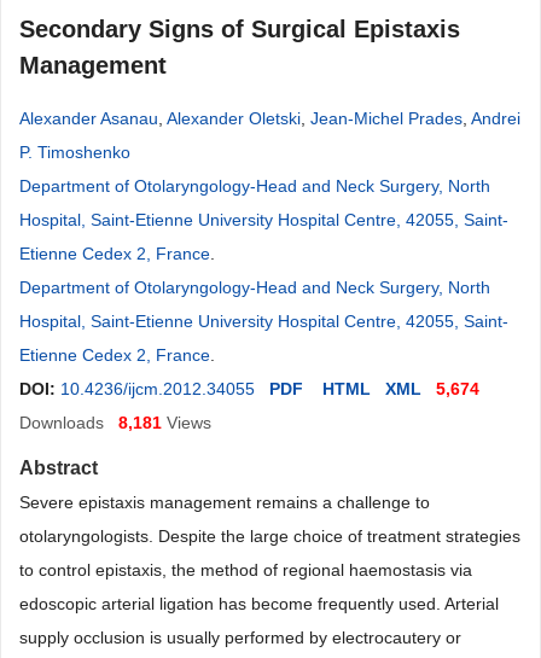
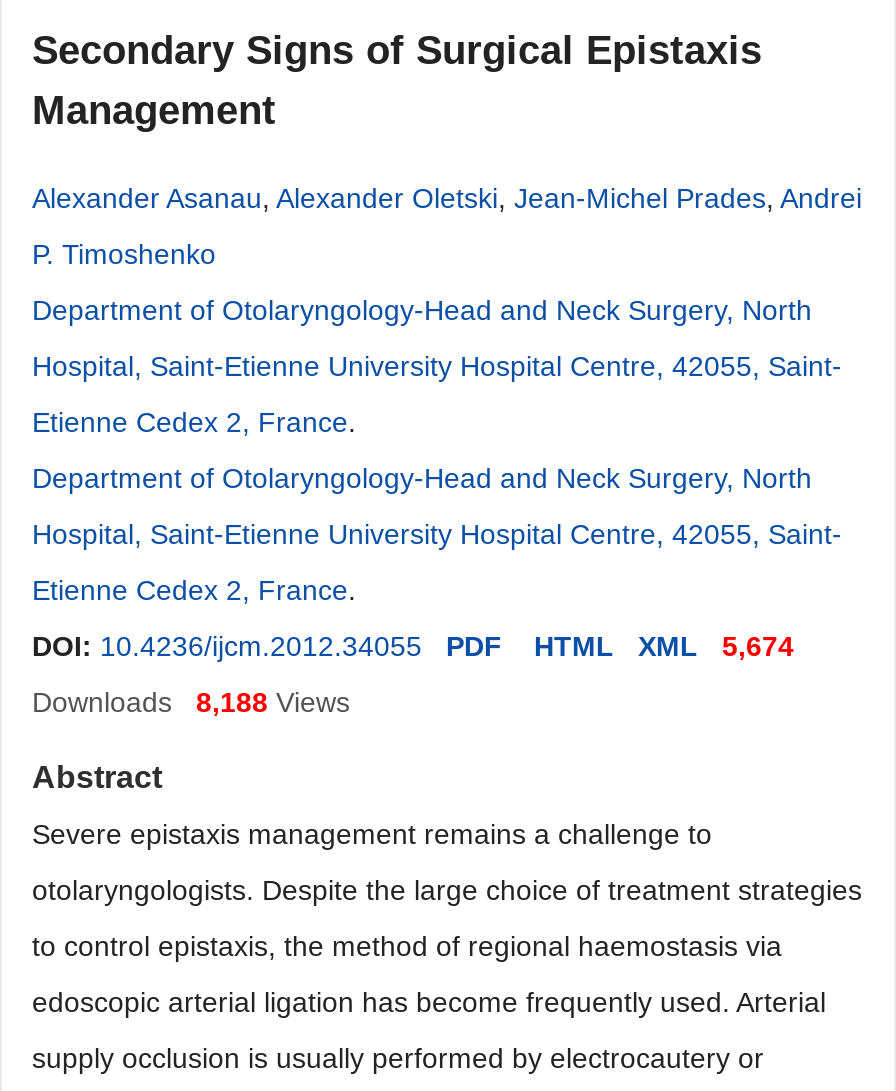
[19,413,211,432] Downloads 8,181 Views -> [32,686,350,718] Downloads 8,188 Views

